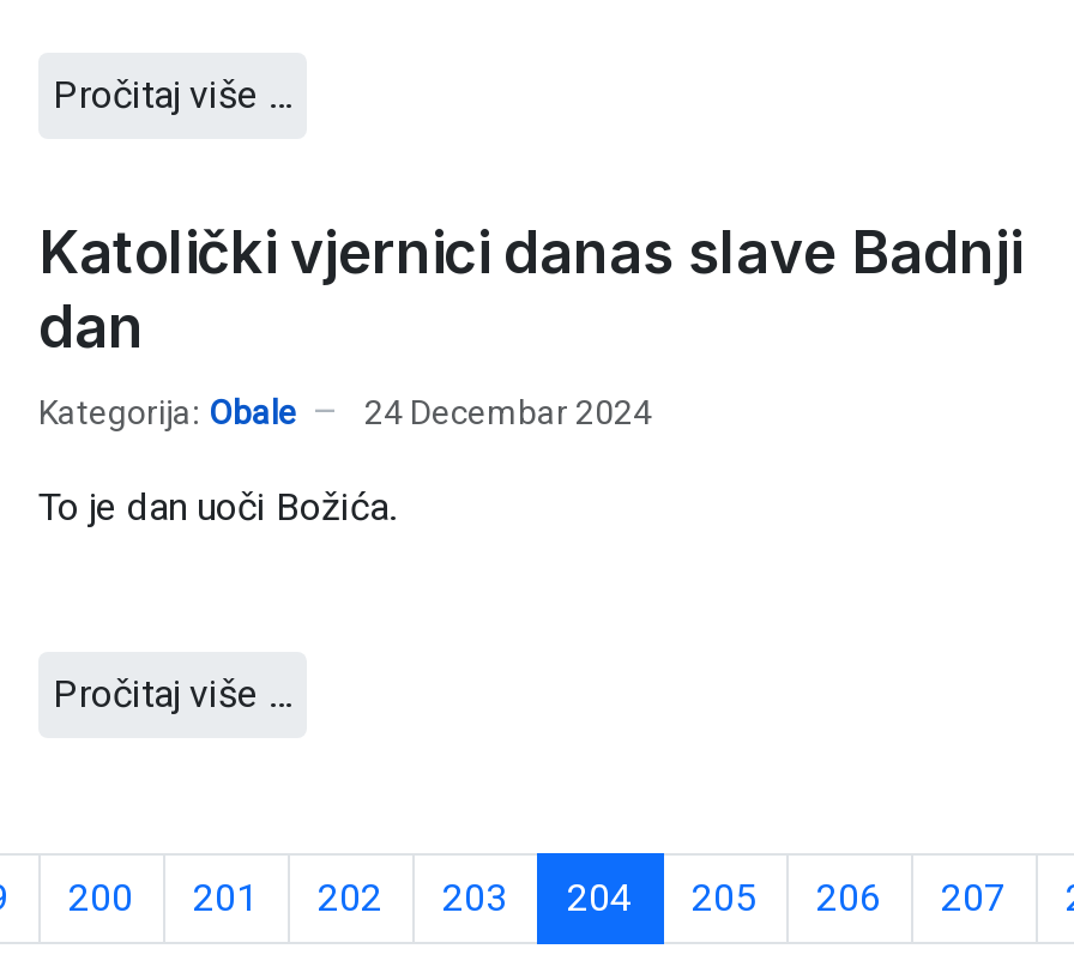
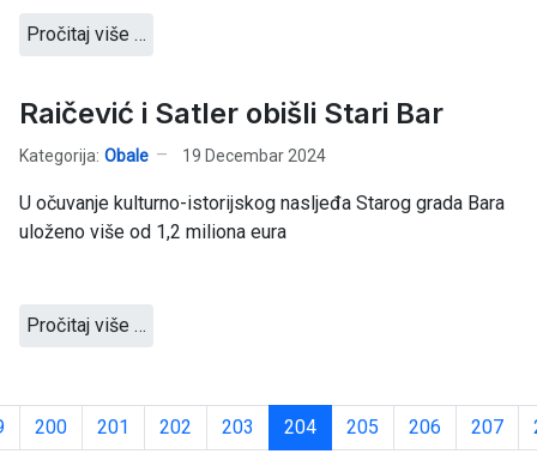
[38,219,1021,363] Katolički vjernici danas slave Badnji | dan -> [19,96,444,131] Raičević i Satler obišli Stari Bar
[38,393,652,431] Kategorija: Obale 24 Decembar 2024 -> [19,146,326,165] Kategorija: Obale 19 Decembar 2024
moved [38,393,297,431] -> [19,146,149,165]: Kategorija: Obale
[38,485,396,531] To je dan uoči Božića. -> [19,192,505,244] U očuvanje kulturno-istorijskog nasljeđa Starog grada Bara | uloženo više od 1,2 miliona eura

